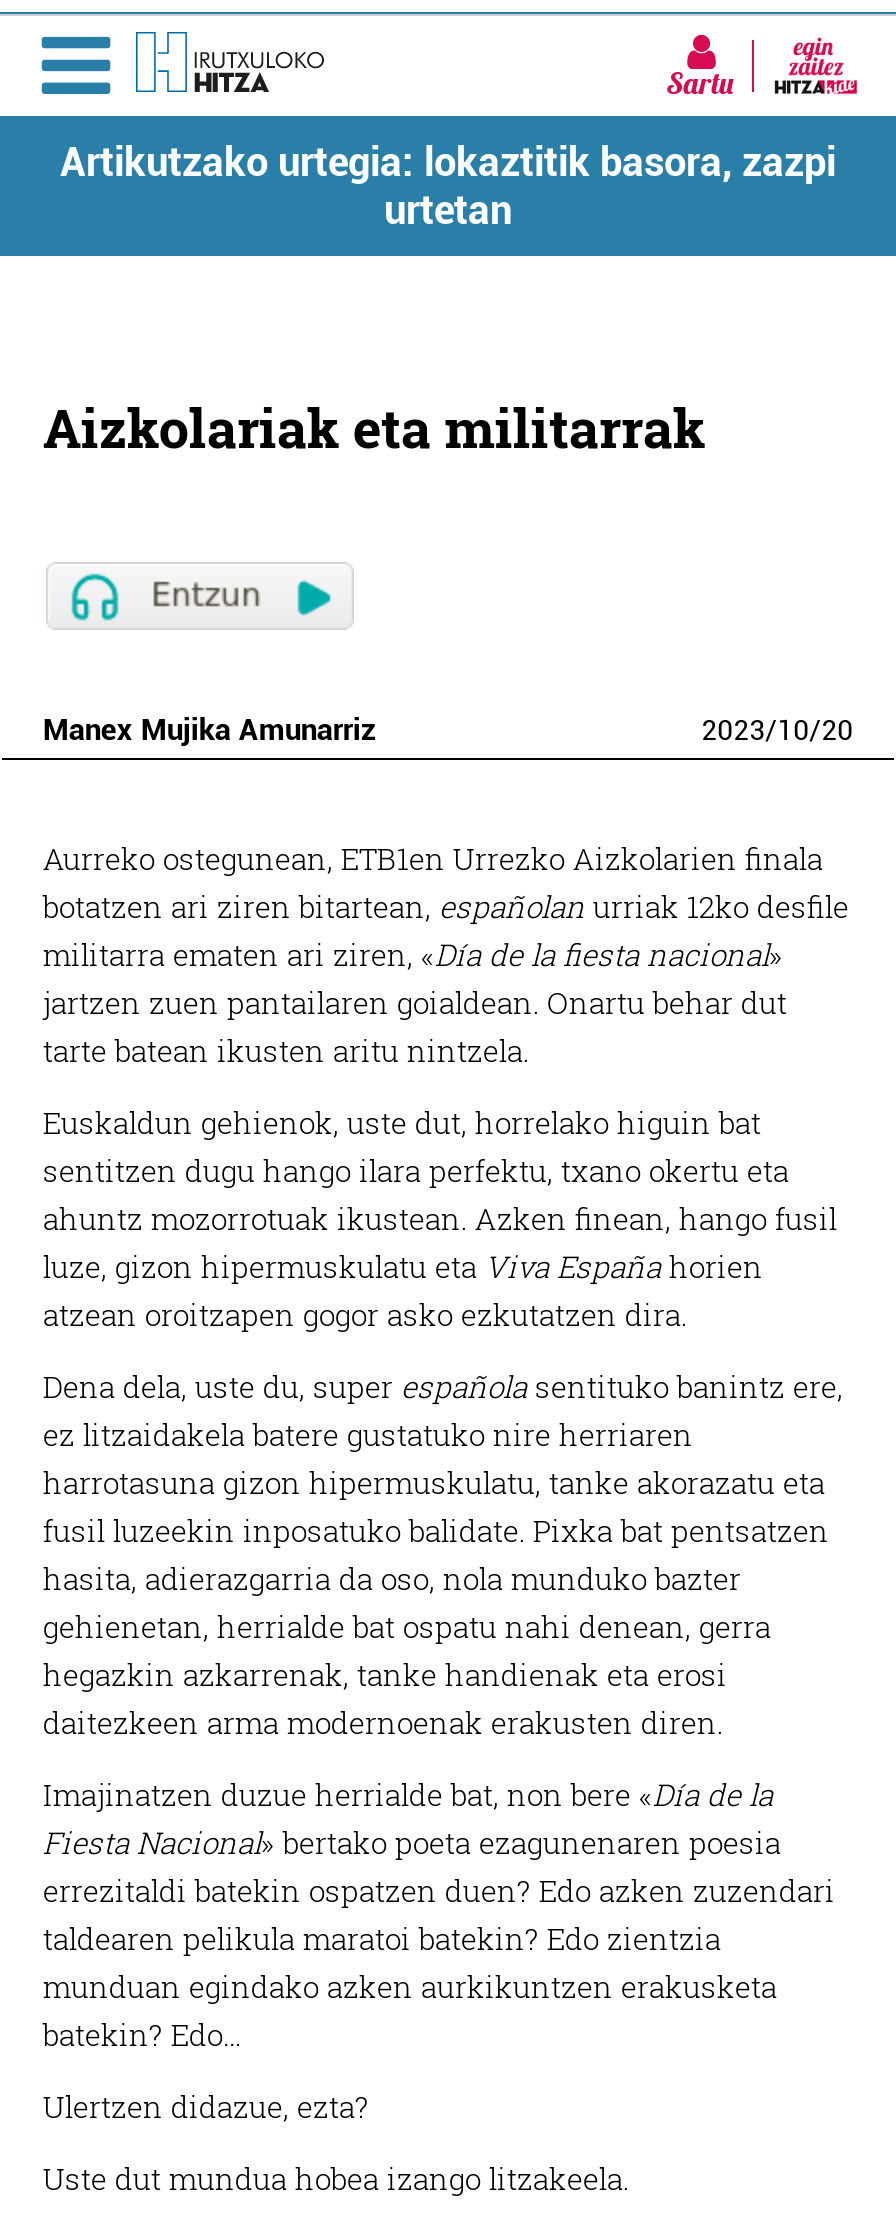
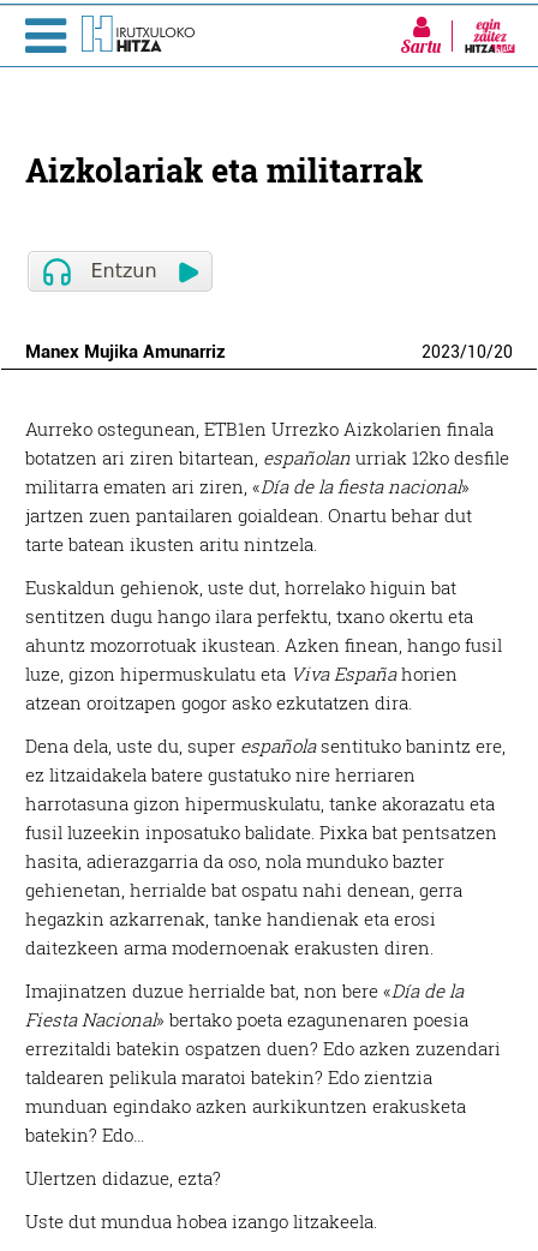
[60,138,836,234] Artikutzako urtegia: lokaztitik basora, zazpi | urtetan -> none

